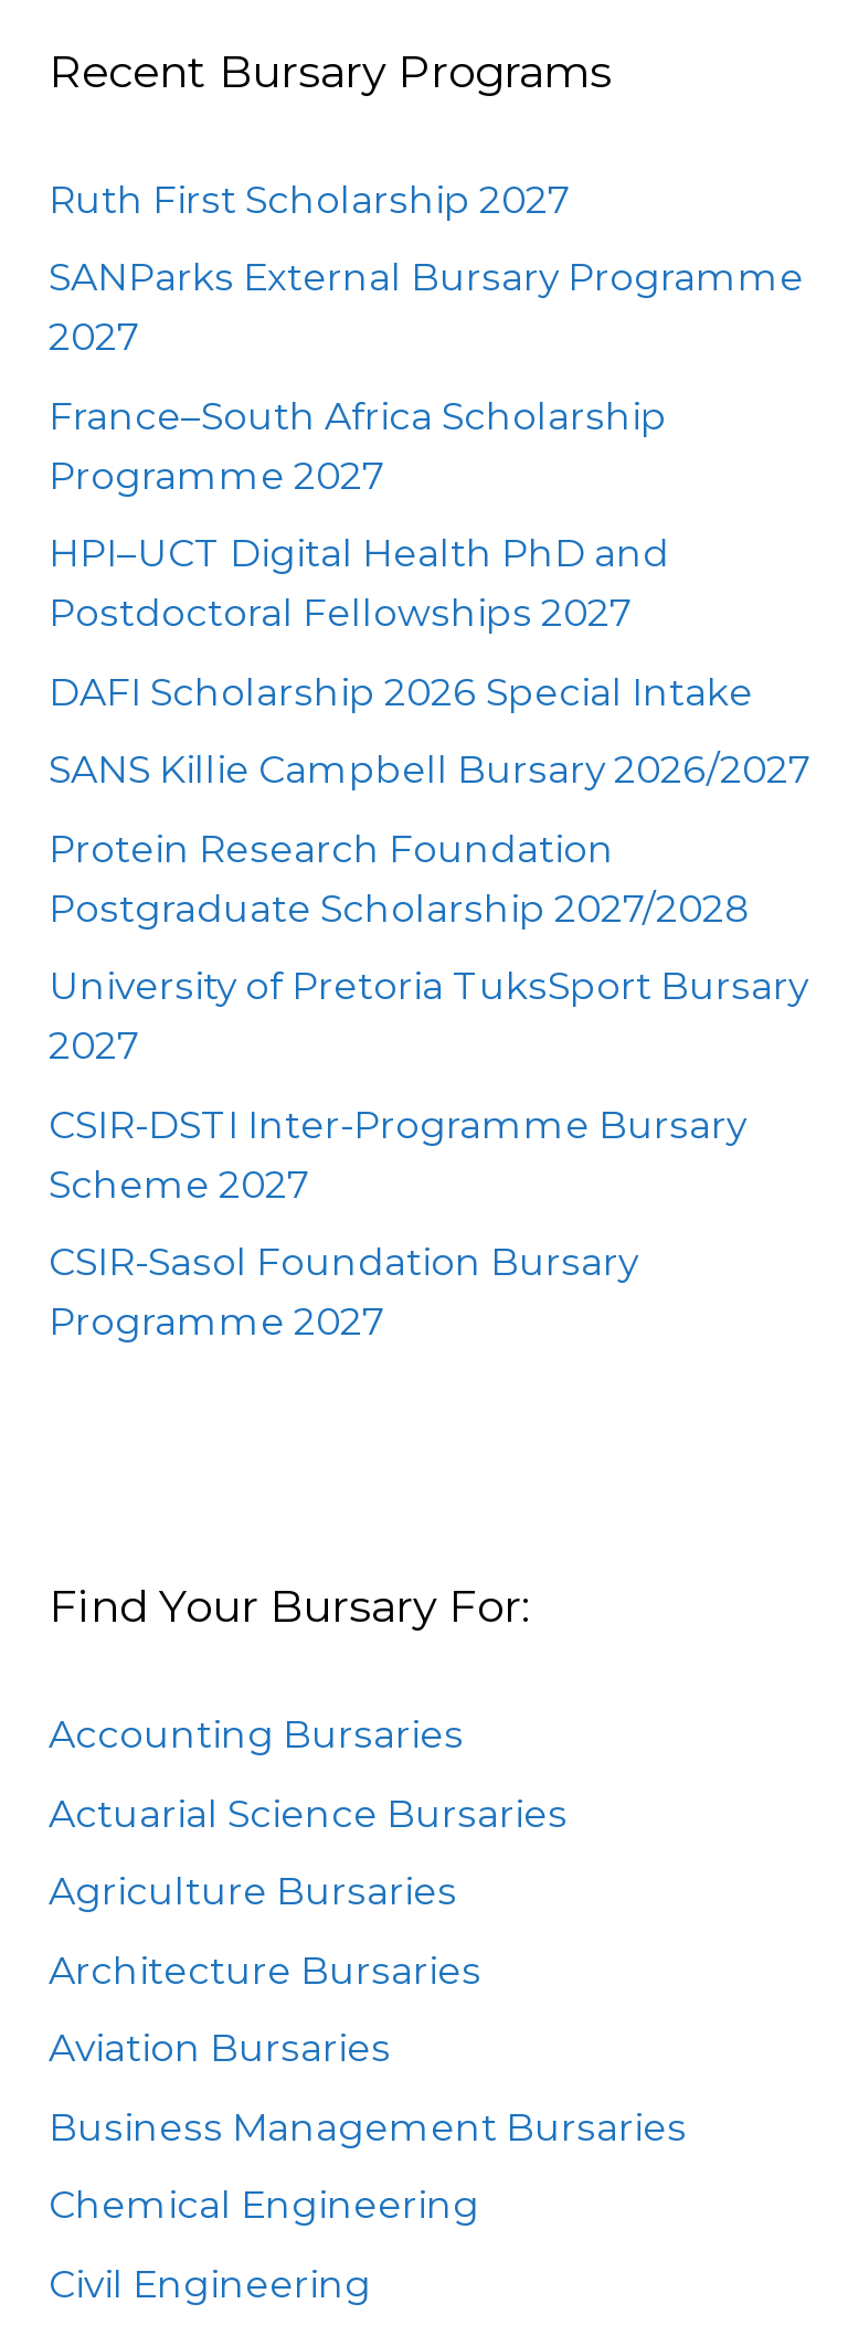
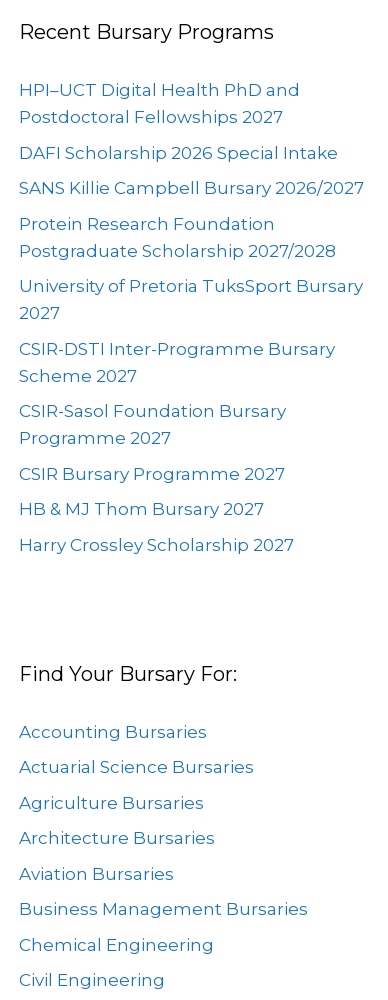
[49,178,804,498] Ruth First Scholarship 2027 | SANParks External Bursary Programme | 2027 | France–South Africa Scholarship | Programme 2027 -> none
moved [49,532,810,1345] -> [19,80,364,448]: HPI–UCT Digital Health PhD and | Postdoctoral Fellowships 2027 | DAFI Scholarship 2026 Special Intake | ... | CSIR-Sasol Foundation Bursary | Programme 2027
none -> [19,463,294,554] CSIR Bursary Programme 2027 | HB & MJ Thom Bursary 2027 | Harry Crossley Scholarship 2027

